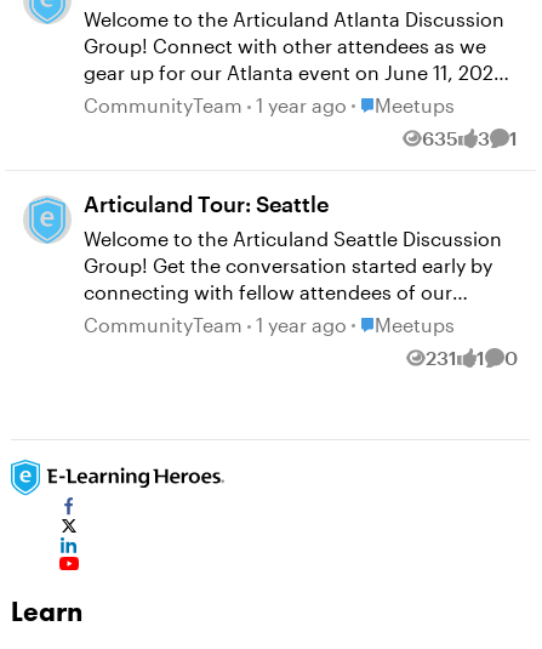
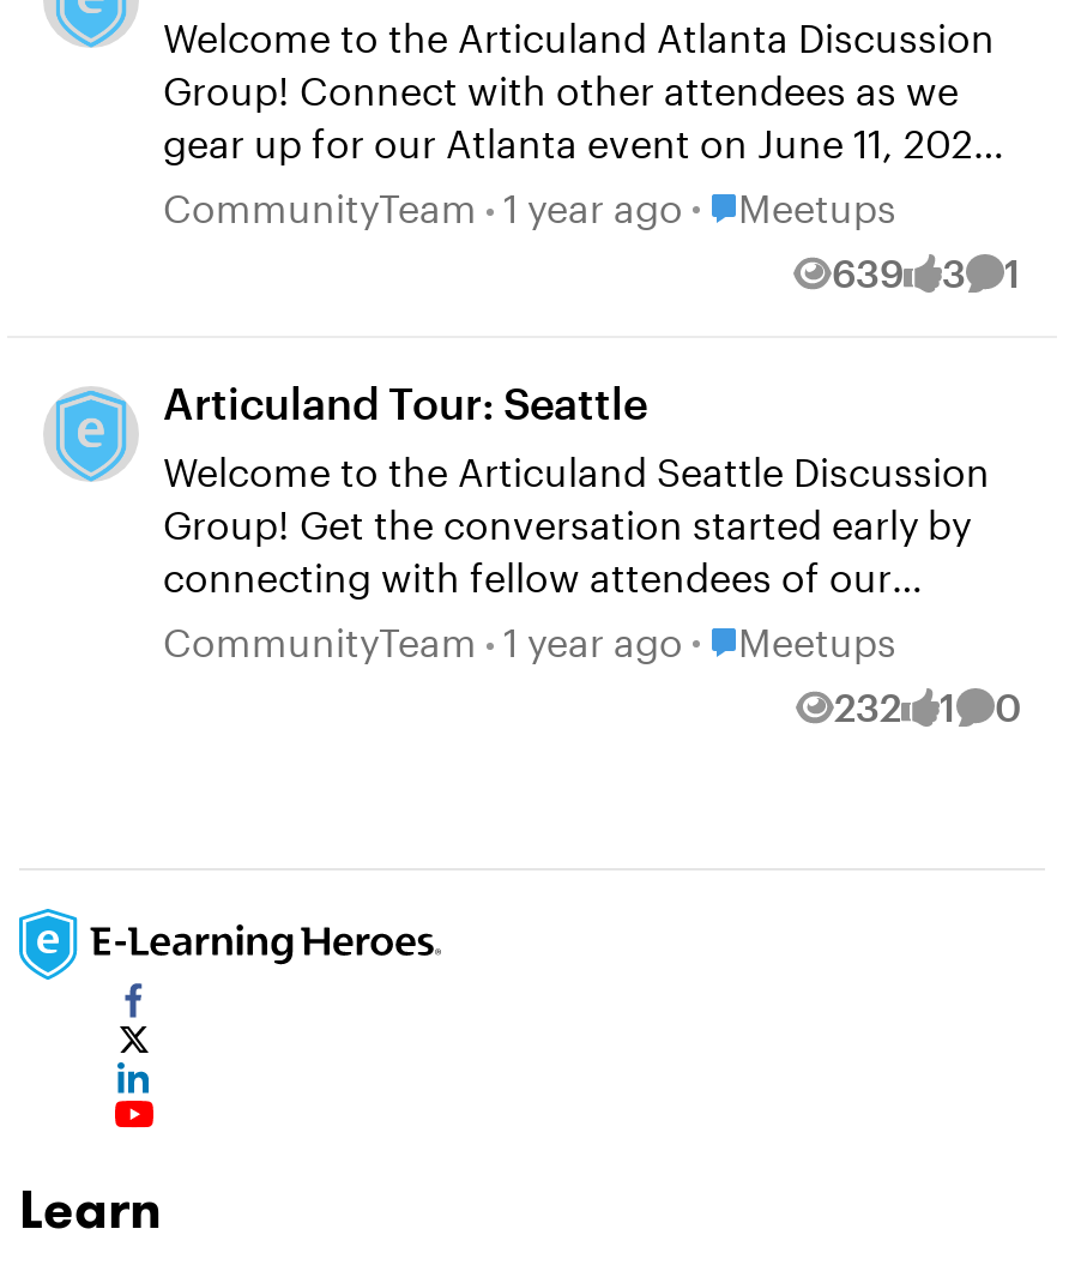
[422,126,458,149] 635 -> [832,249,904,295] 639
[426,346,457,369] 231 -> [834,683,901,729] 232

